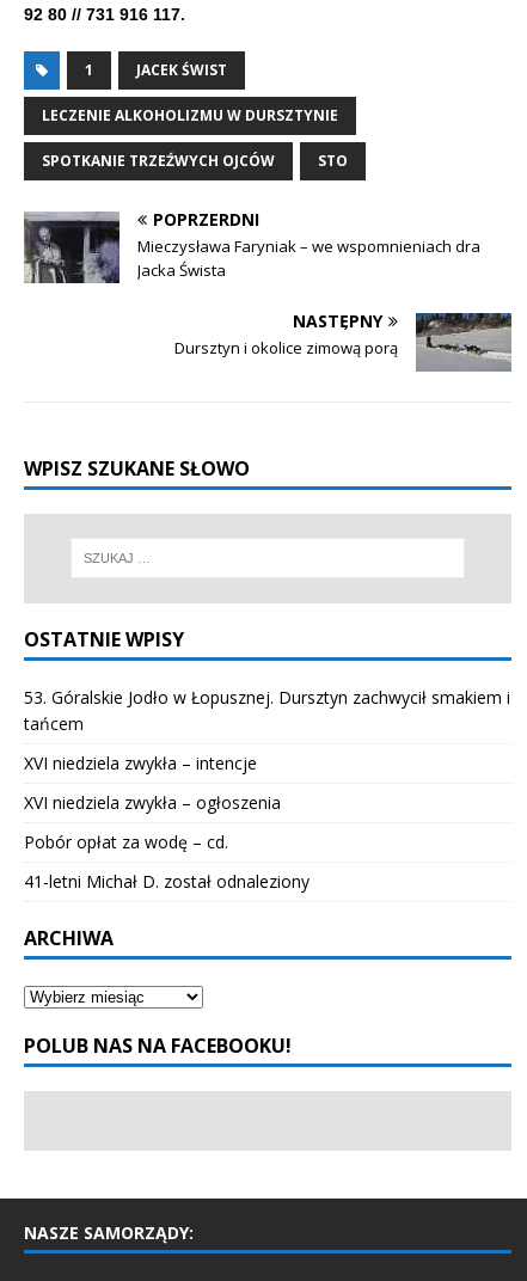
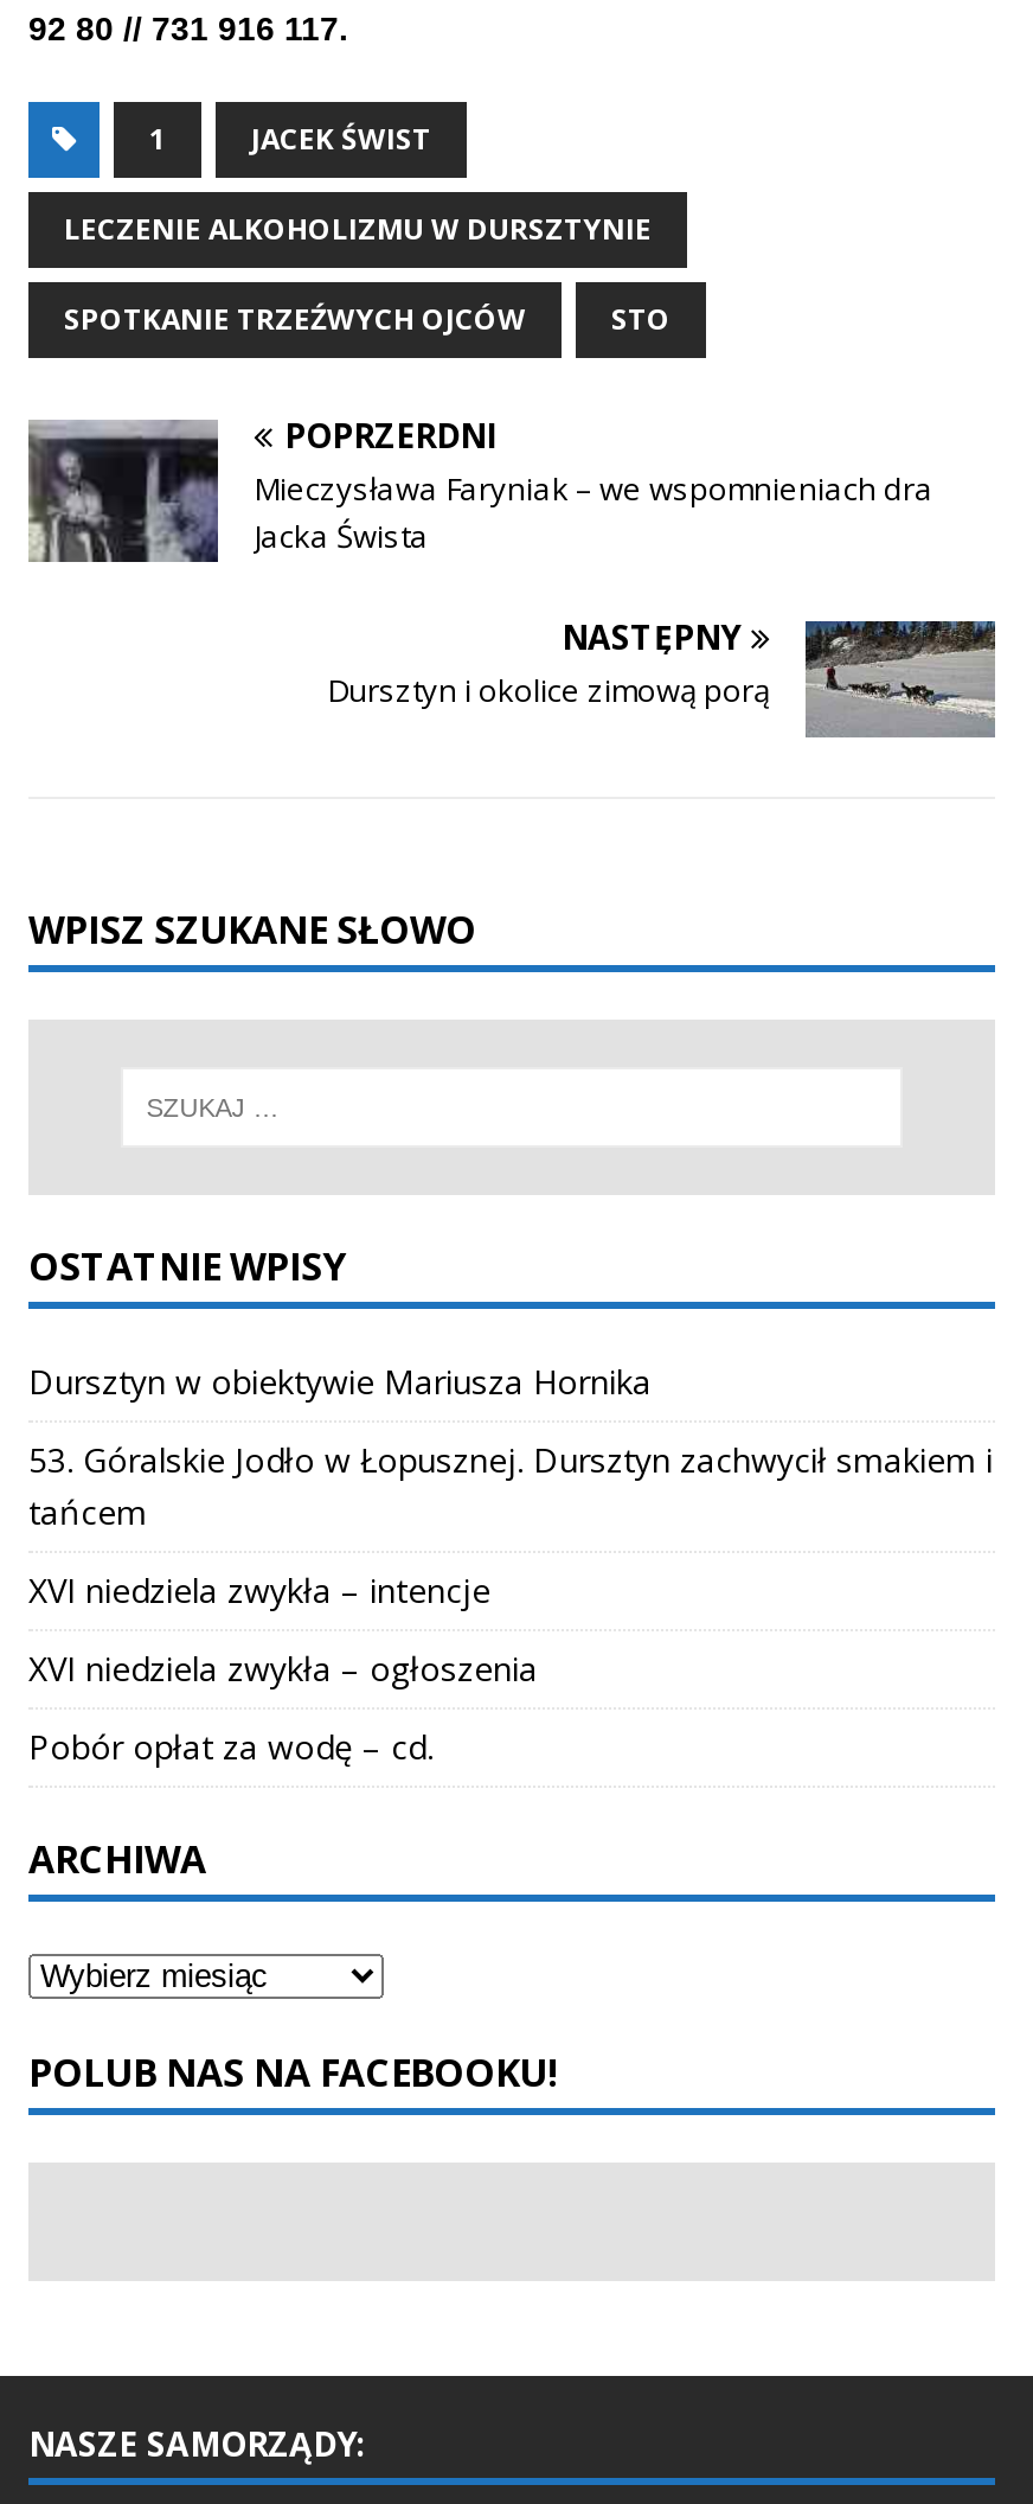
none -> [28,1360,652,1405] Dursztyn w obiektywie Mariusza Hornika
moved [24,685,510,853] -> [28,1438,993,1770]: 53. Góralskie Jodło w Łopusznej. Dursztyn zachwycił smakiem i | tańcem | XVI niedziela zwykła – intencje | XVI niedziela zwykła – ogłoszenia | Pobór opłat za wodę – cd.
[24,869,310,892] 41-letni Michał D. został odnaleziony -> none

